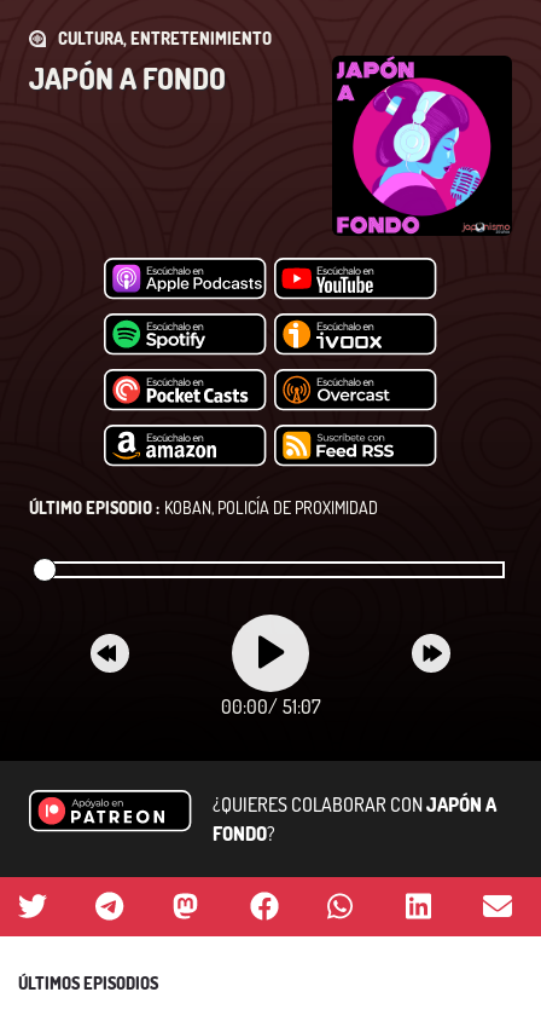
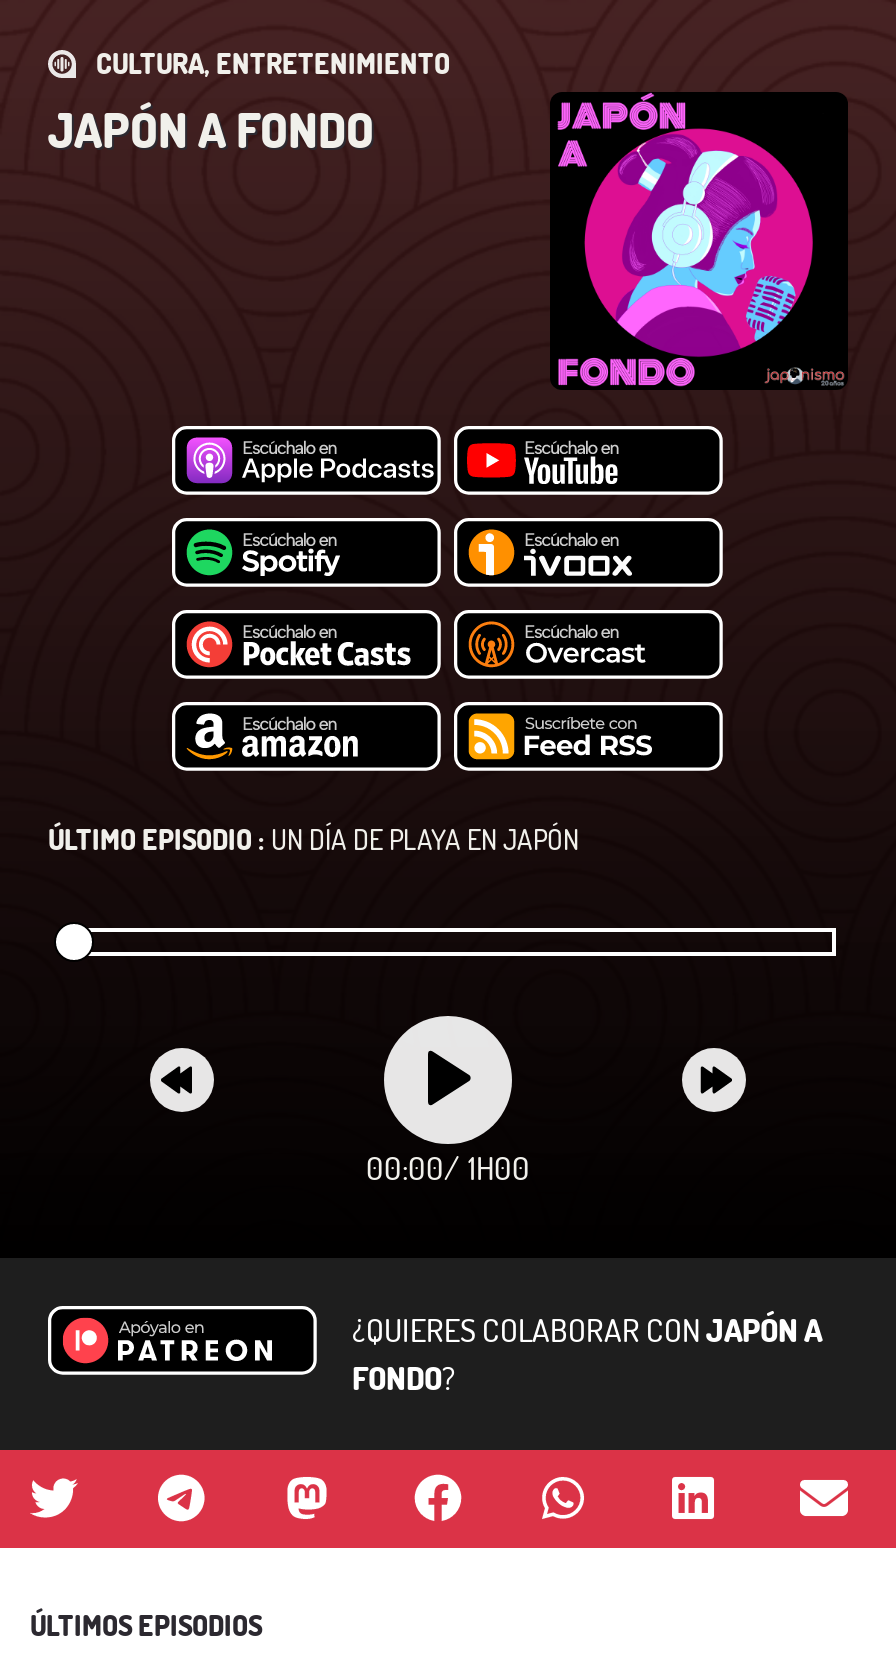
[29,497,377,518] ÚLTIMO EPISODIO : KOBAN, POLICÍA DE PROXIMIDAD -> [48,822,579,856] ÚLTIMO EPISODIO : UN DÍA DE PLAYA EN JAPÓN
[220,694,321,718] 00:00/ 51:07 -> [366,1148,530,1188] 00:00/ 1H00

